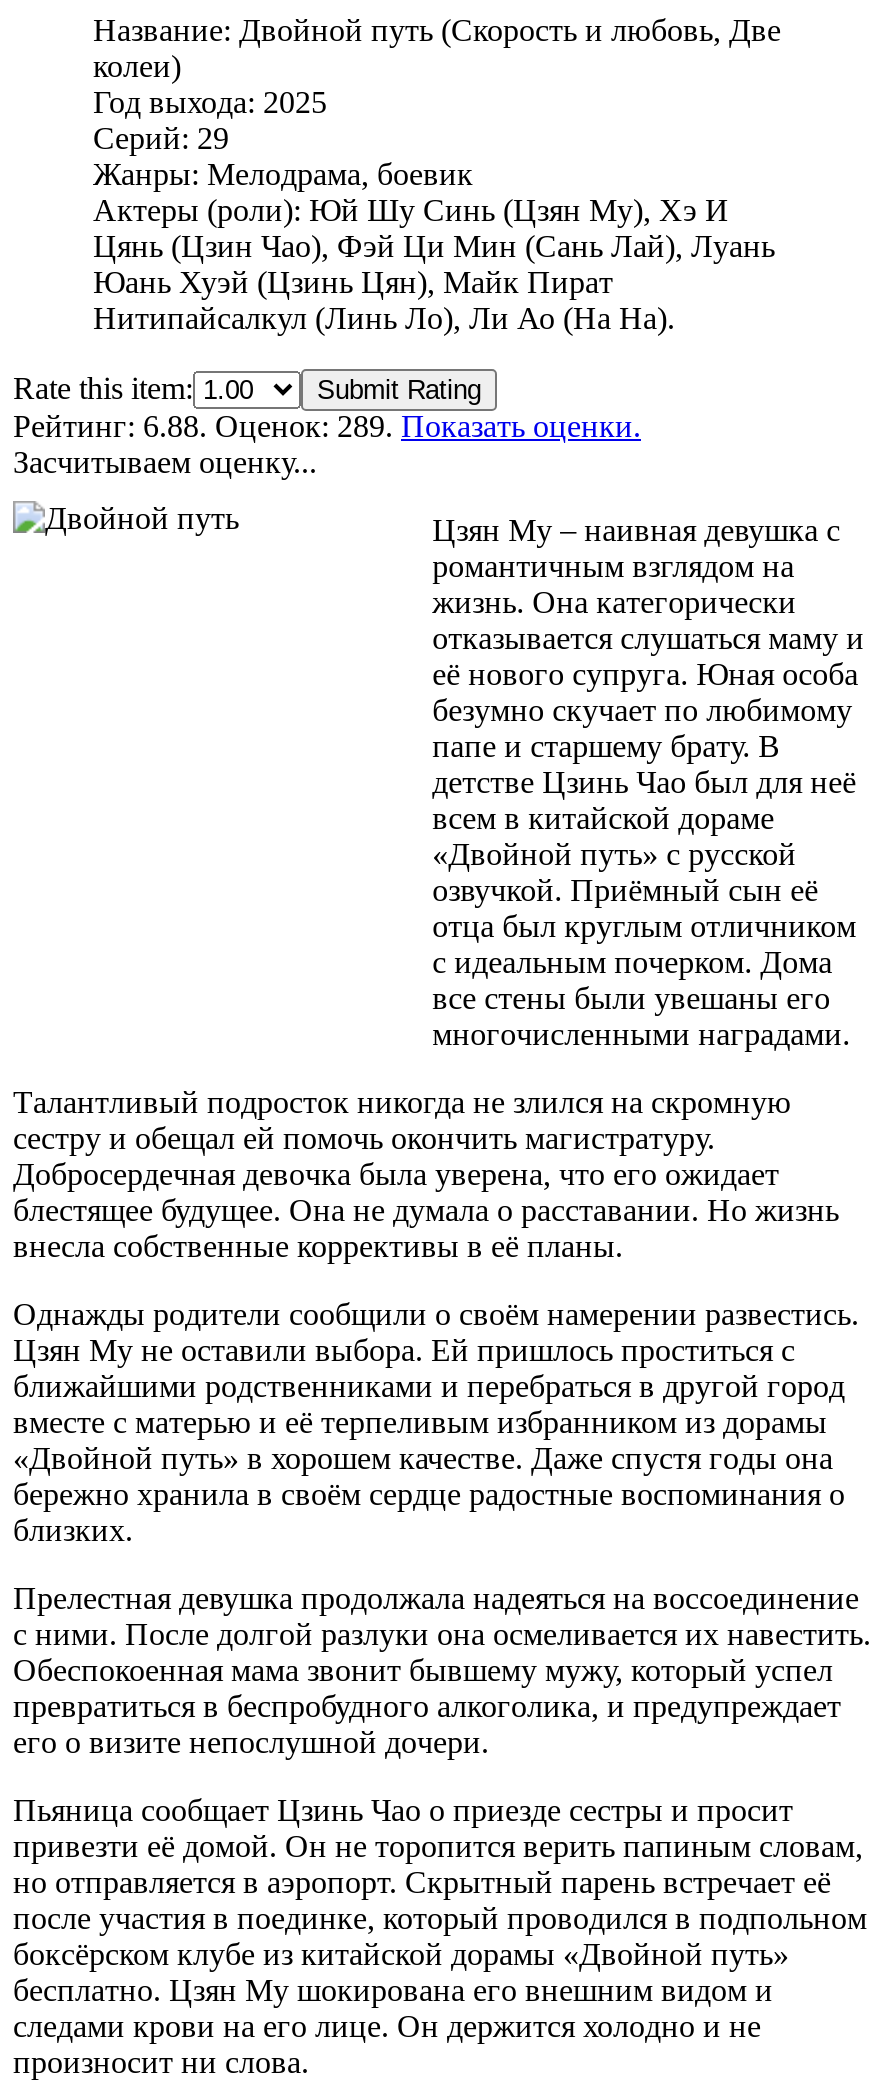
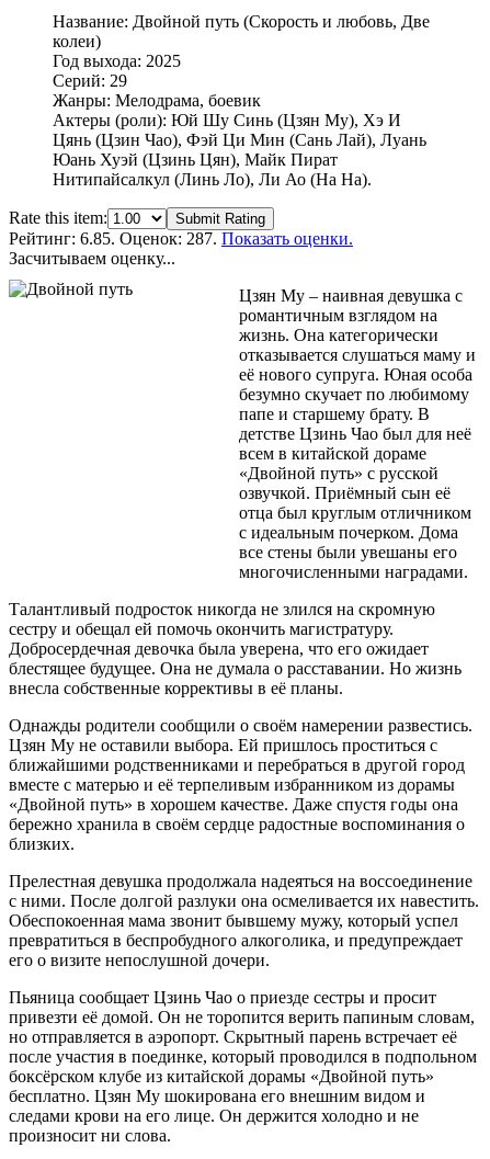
[13,409,641,443] Рейтинг: 6.88. Оценок: 289.Показать оценки. -> [9,229,353,248] Рейтинг: 6.85. Оценок: 287.Показать оценки.

